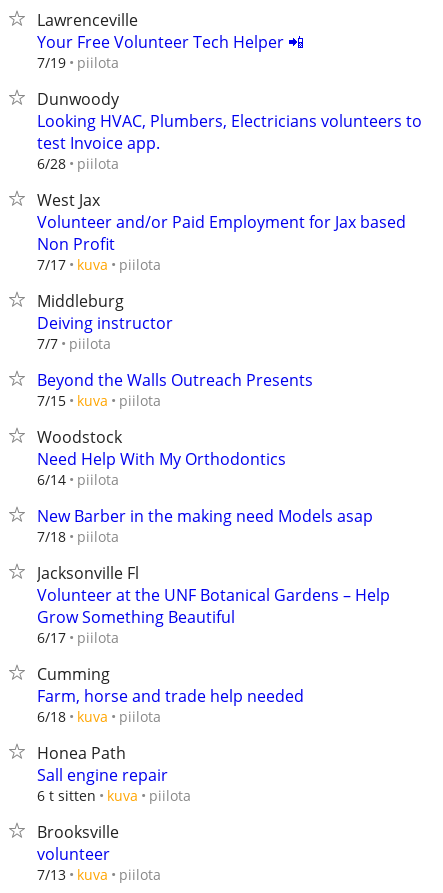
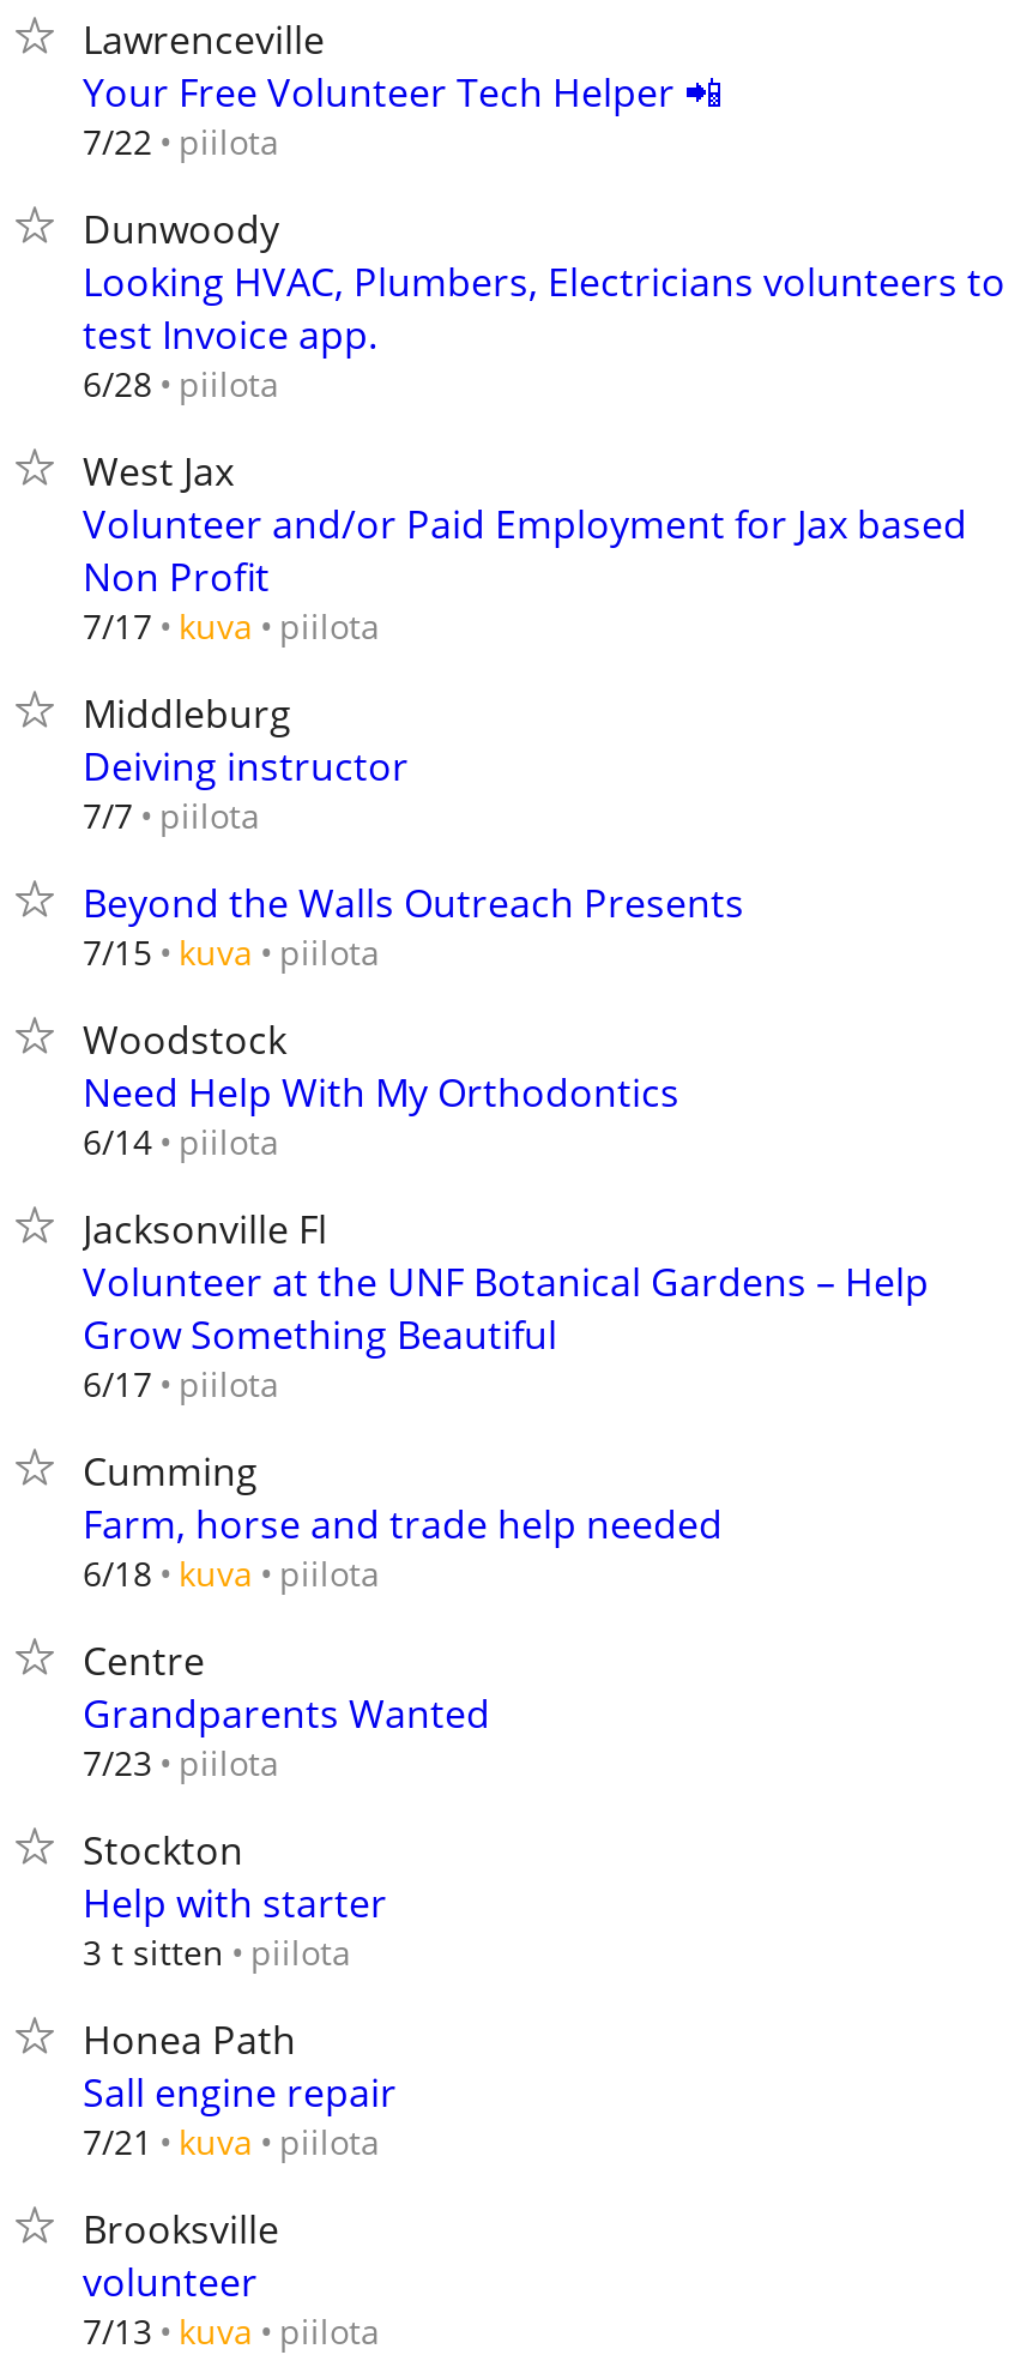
[37,52,119,72] 7/19 piilota -> [83,118,279,164] 7/22 piilota
[37,505,373,546] New Barber in the making need Models asap | 7/18 piilota -> none
moved [37,562,390,726] -> [83,1203,929,1596]: Jacksonville Fl | Volunteer at the UNF Botanical Gardens – Help | Grow Something Beautiful | 6/17 piilota | Cumming | Farm, horse and trade help needed | 6/18 kuva piilota
none -> [83,1634,490,1975] Centre | Grandparents Wanted | 7/23 piilota | Stockton | Help with starter | 3 t sitten piilota
[37,785,191,805] 6 t sitten kuva piilota -> [83,2118,380,2164] 7/21 kuva piilota

